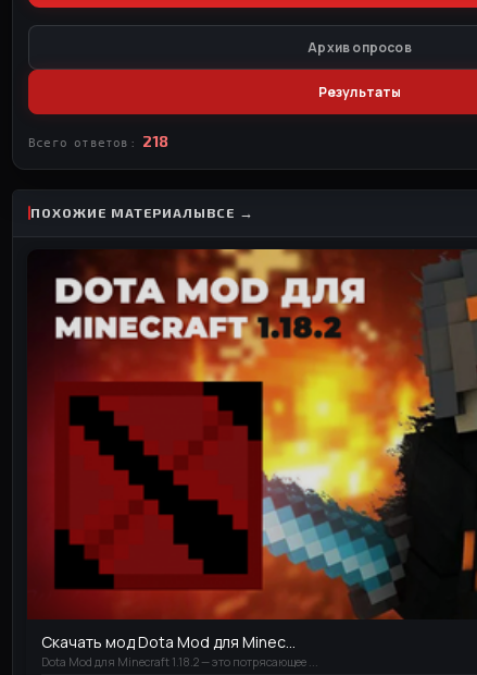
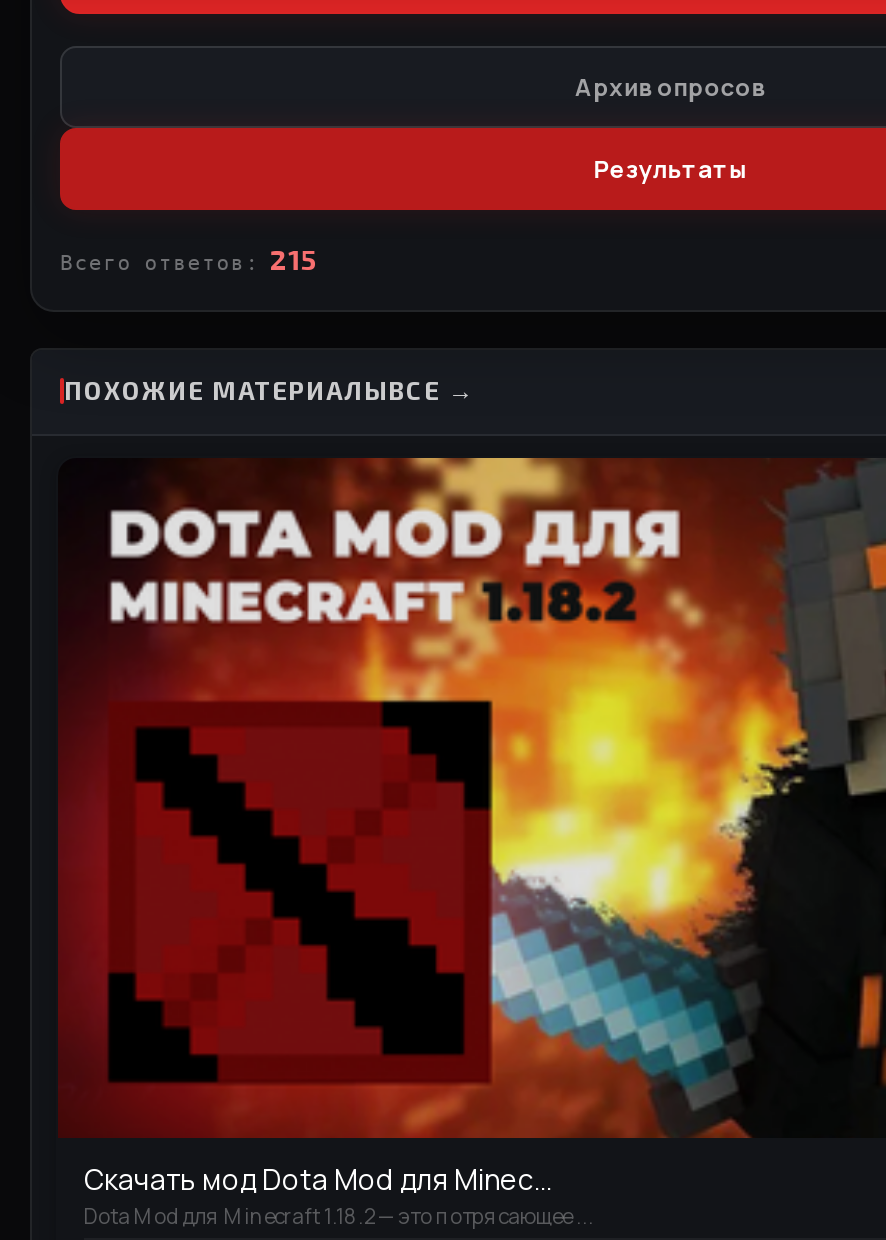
[28,132,169,151] Всего ответов: 218 -> [60,242,317,278] Всего ответов: 215

